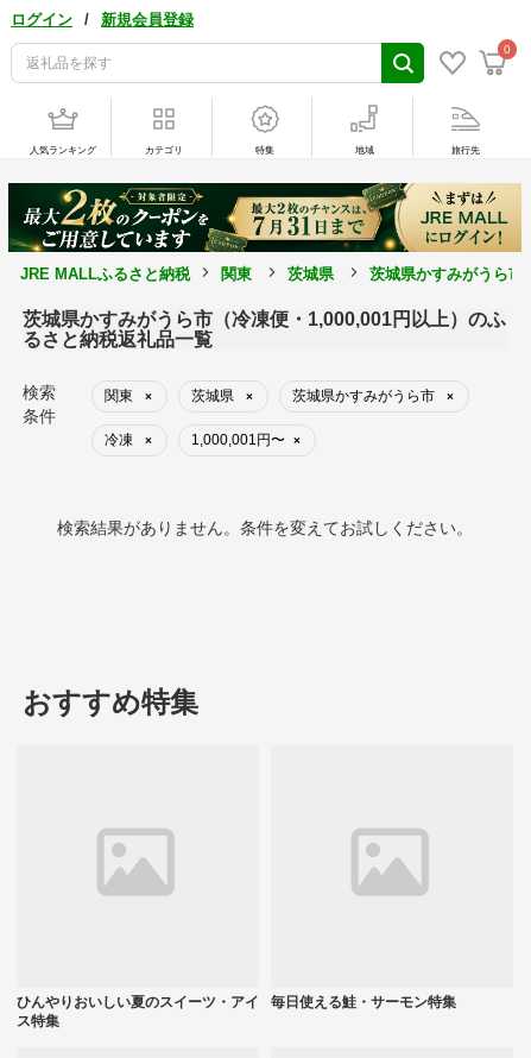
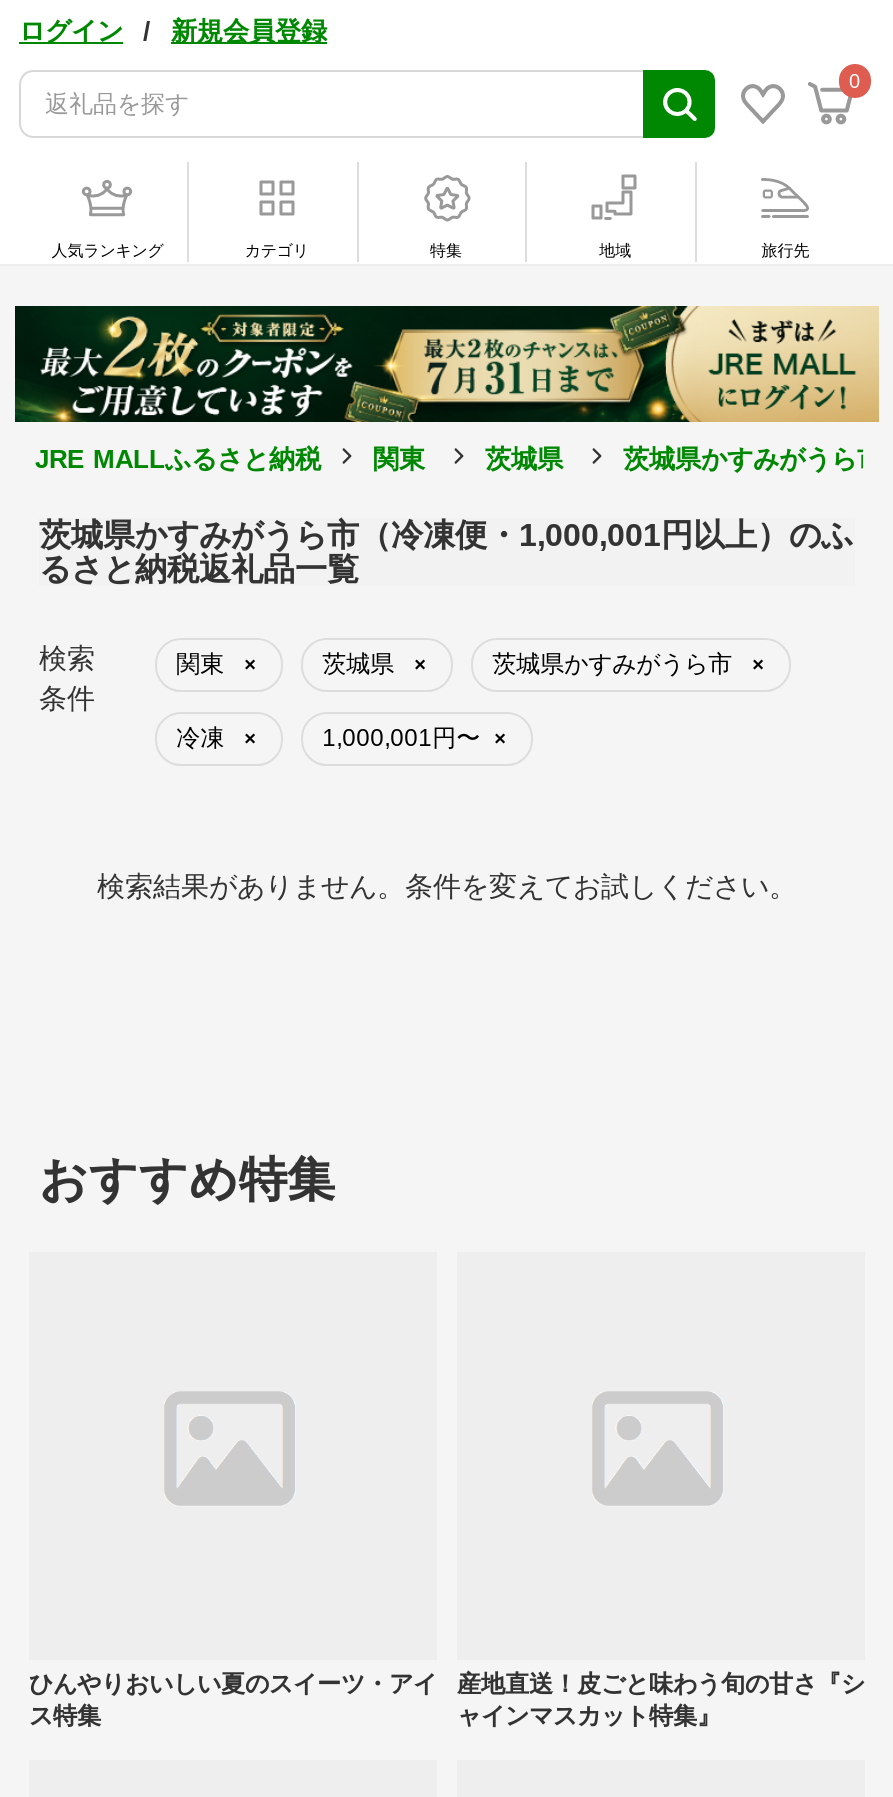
[271,993,456,1010] 毎日使える鮭・サーモン特集 -> [457,1669,865,1729] 産地直送！皮ごと味わう旬の甘さ『シ | ャインマスカット特集』

